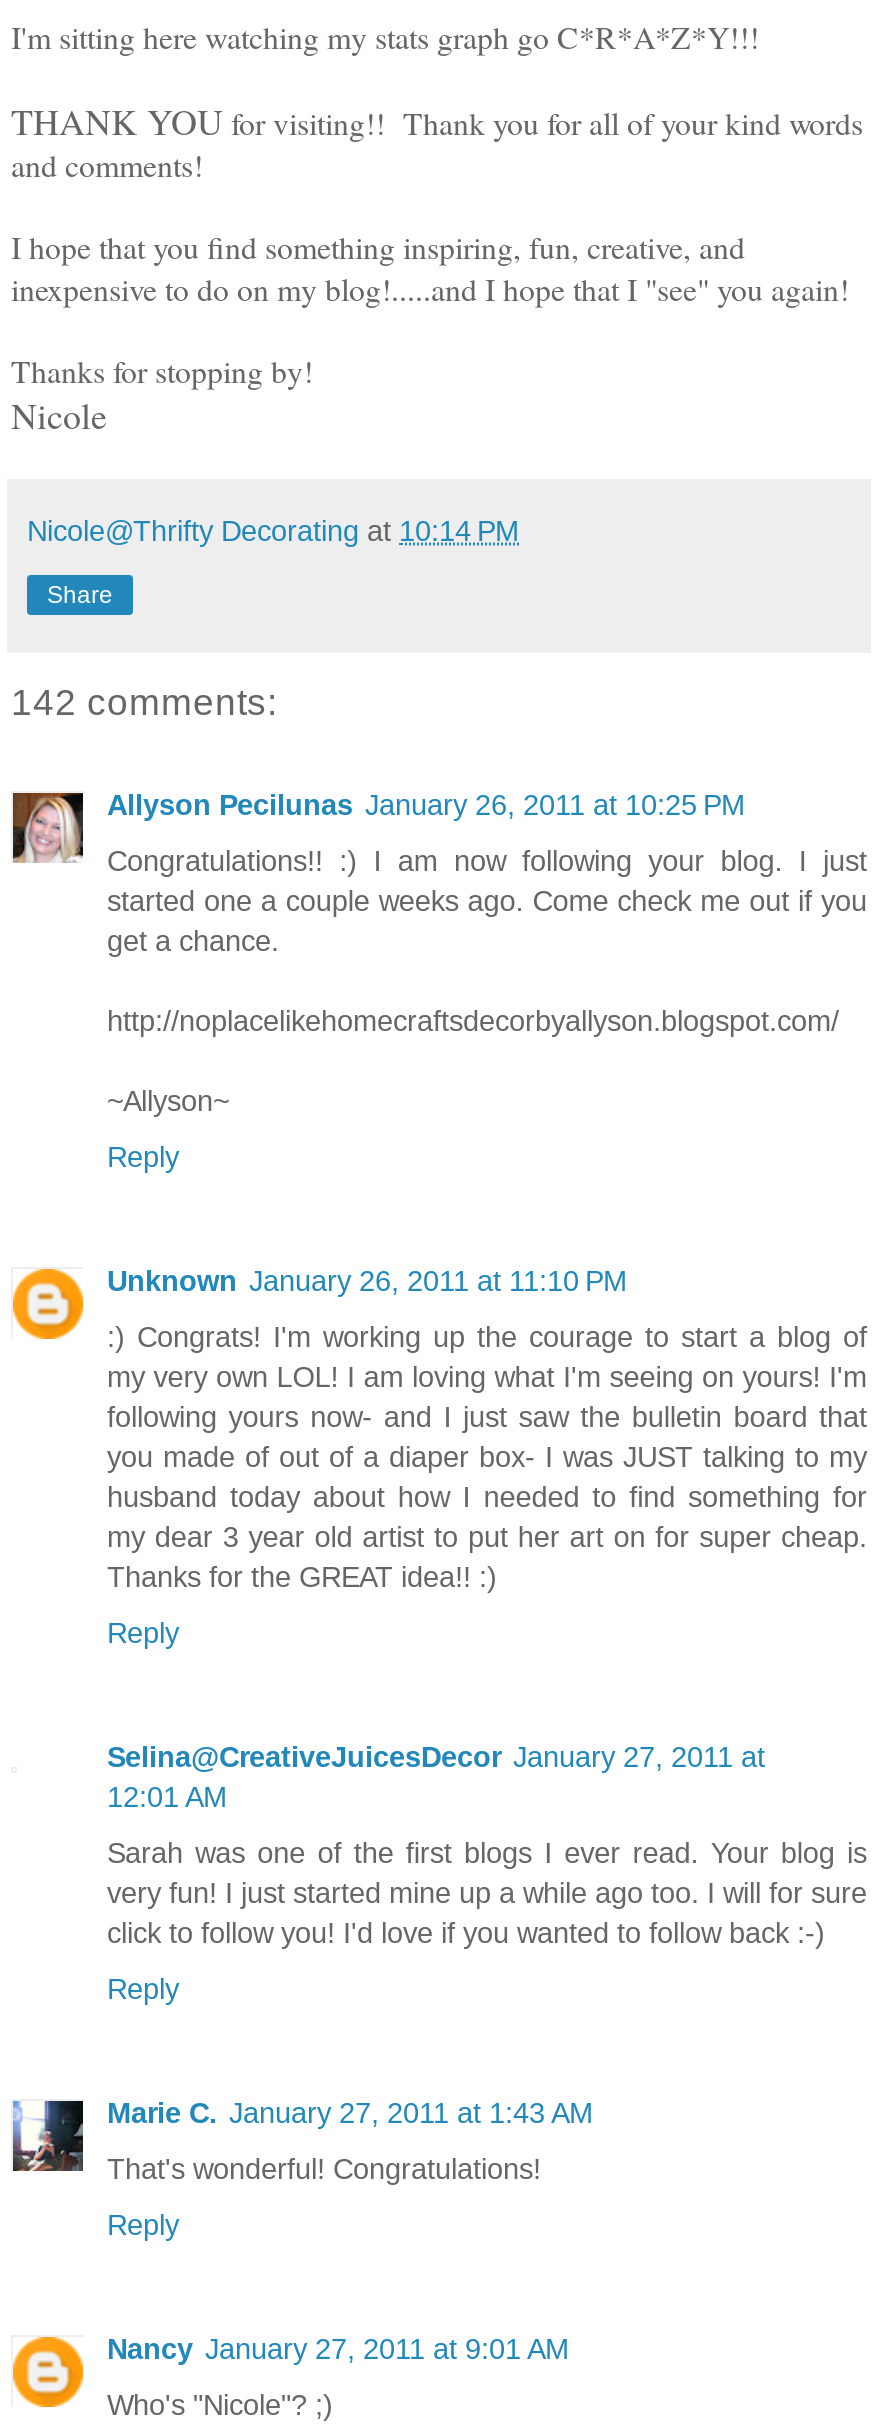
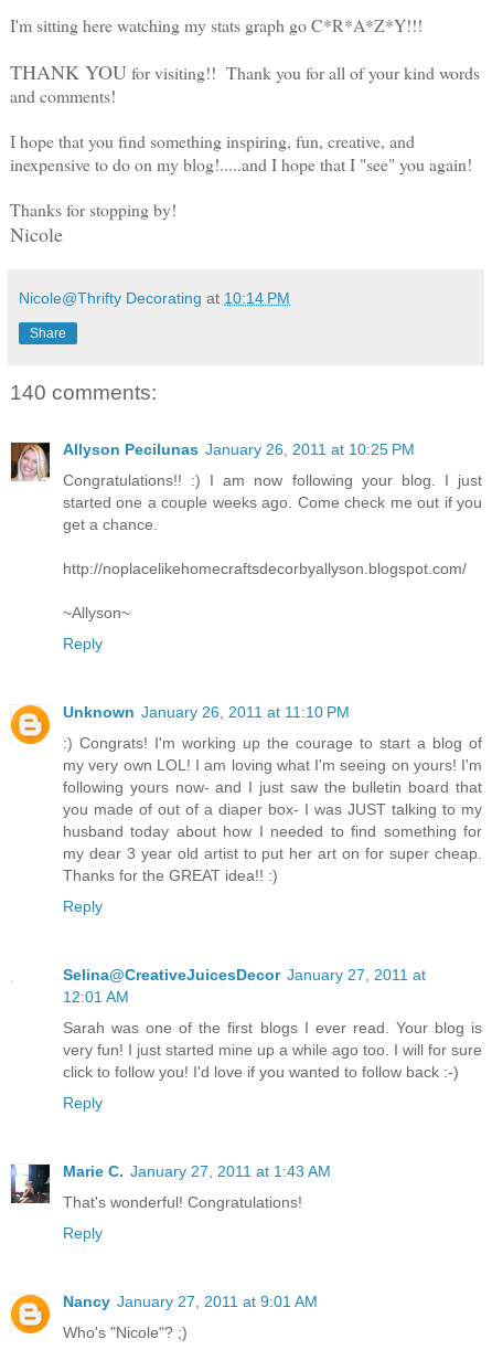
[11,681,277,723] 142 comments: -> [10,381,157,404] 140 comments:

